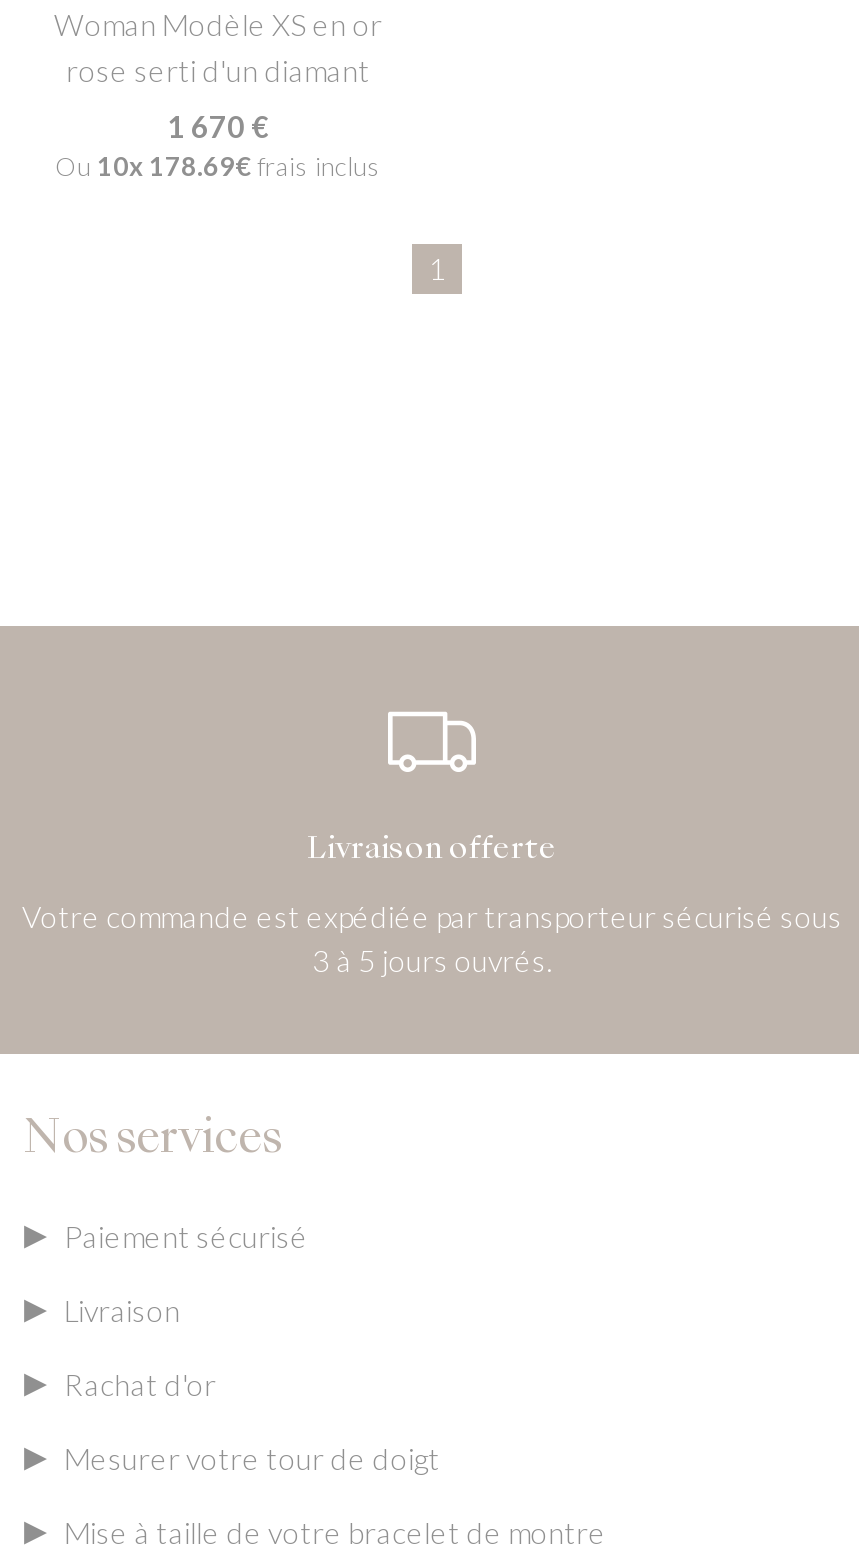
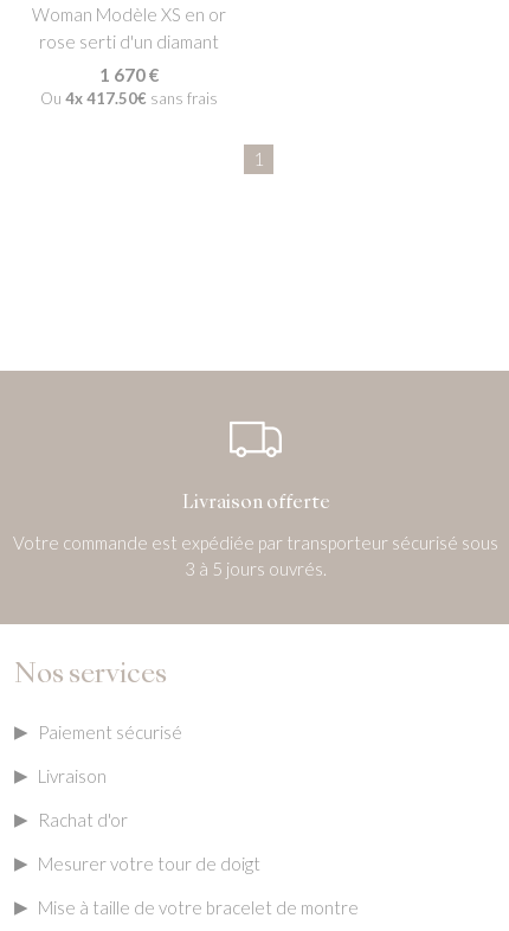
[55,149,381,181] Ou 10x 178.69€frais inclus -> [40,88,218,107] Ou 4x 417.50€sans frais

